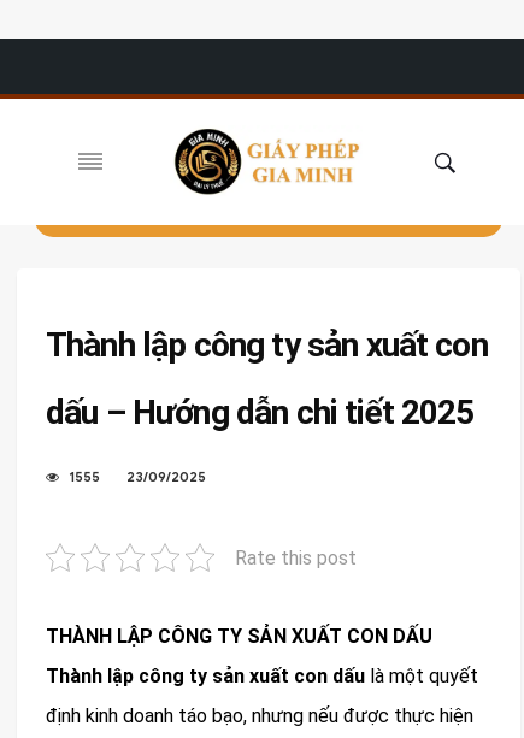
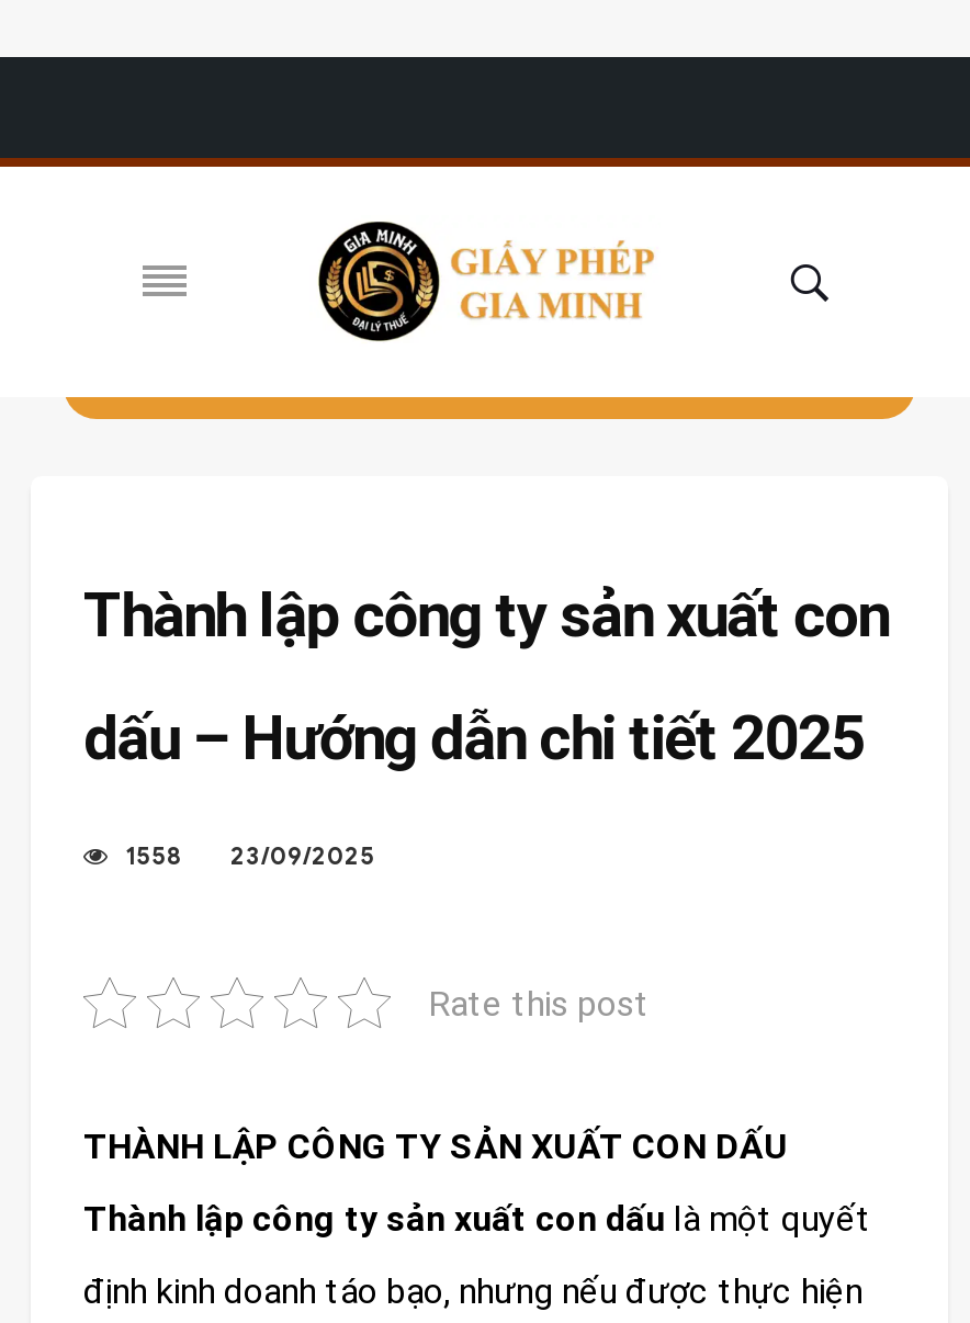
[69,468,206,485] 1555 23/09/2025 -> [125,840,375,871] 1558 23/09/2025

